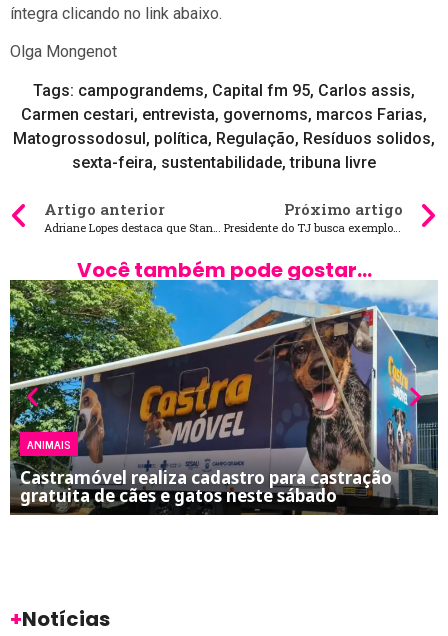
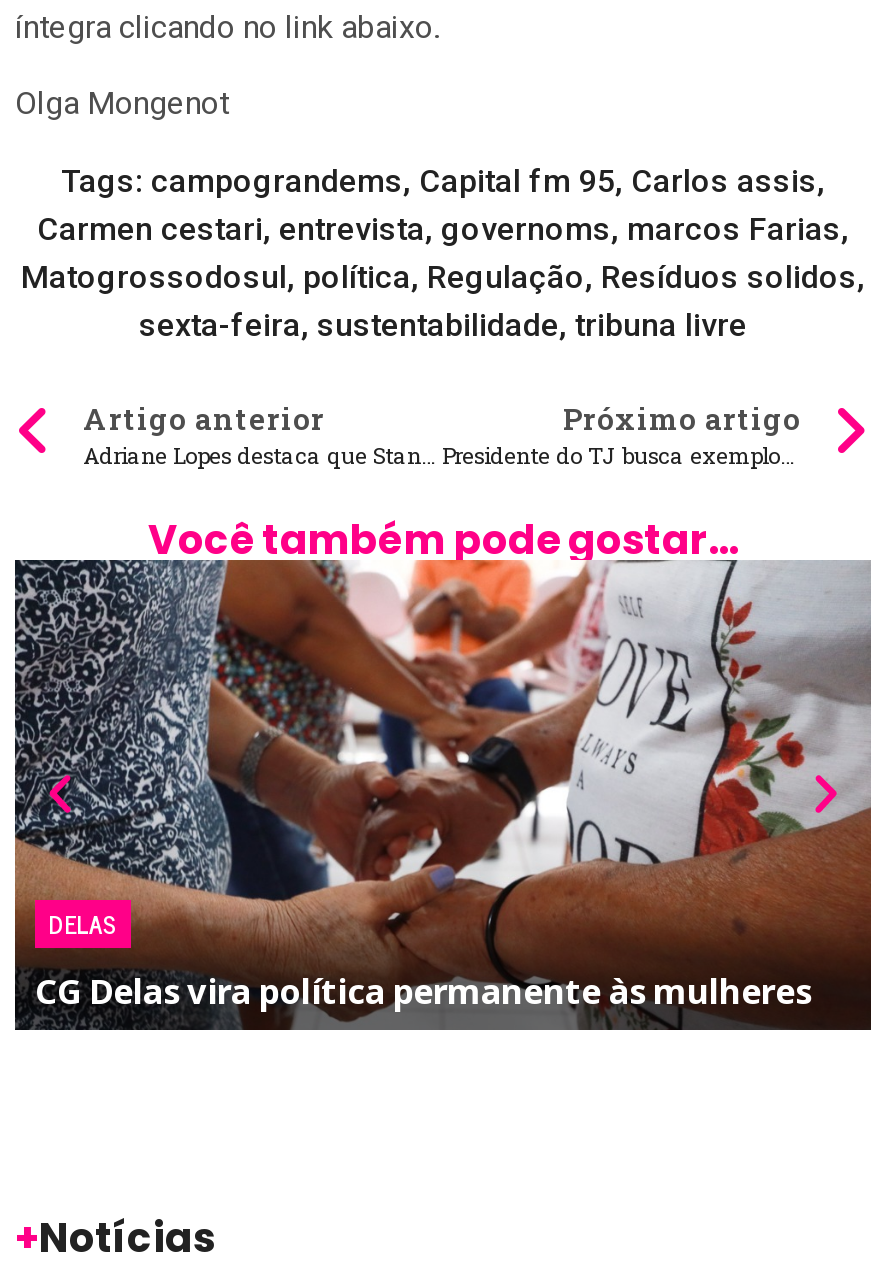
[9,279,439,515] [image] | ANIMAIS -> [13,558,873,1030] [image] | DELAS
[20,465,392,506] Castramóvel realiza cadastro para castração | gratuita de cães e gatos neste sábado -> [35,967,819,1013] CG Delas vira política permanente às mulheres

